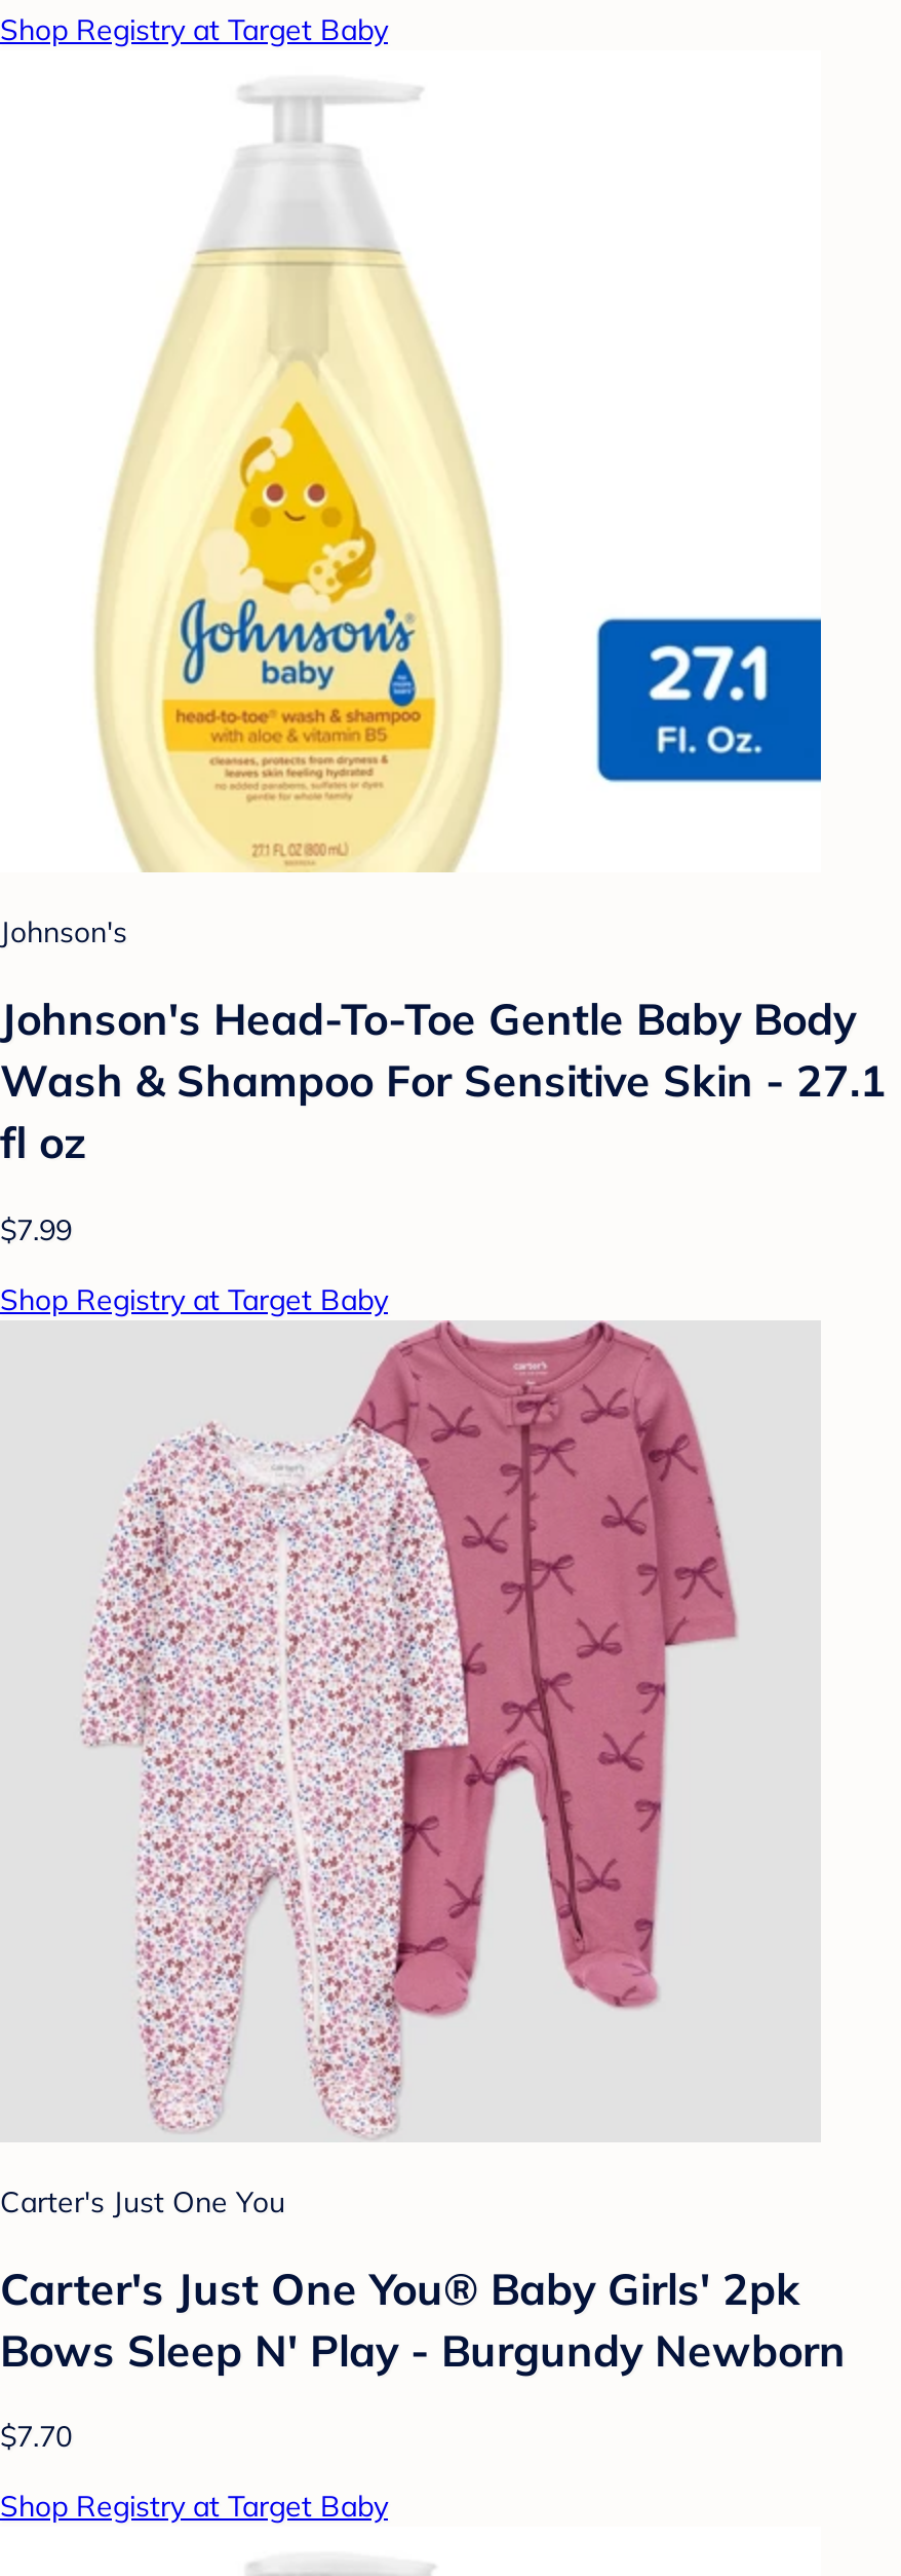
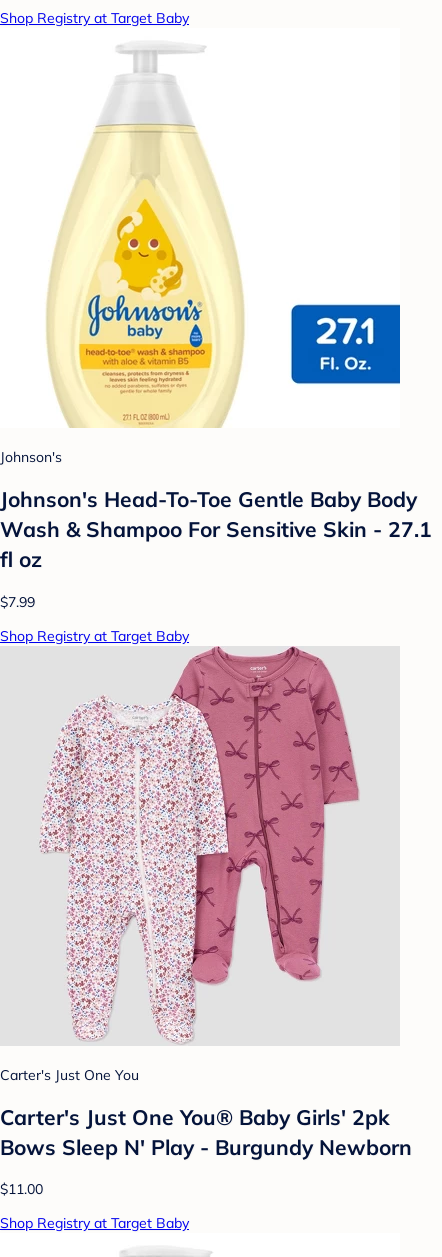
[0,2419,72,2456] $7.70 -> [0,1180,43,1198] $11.00

